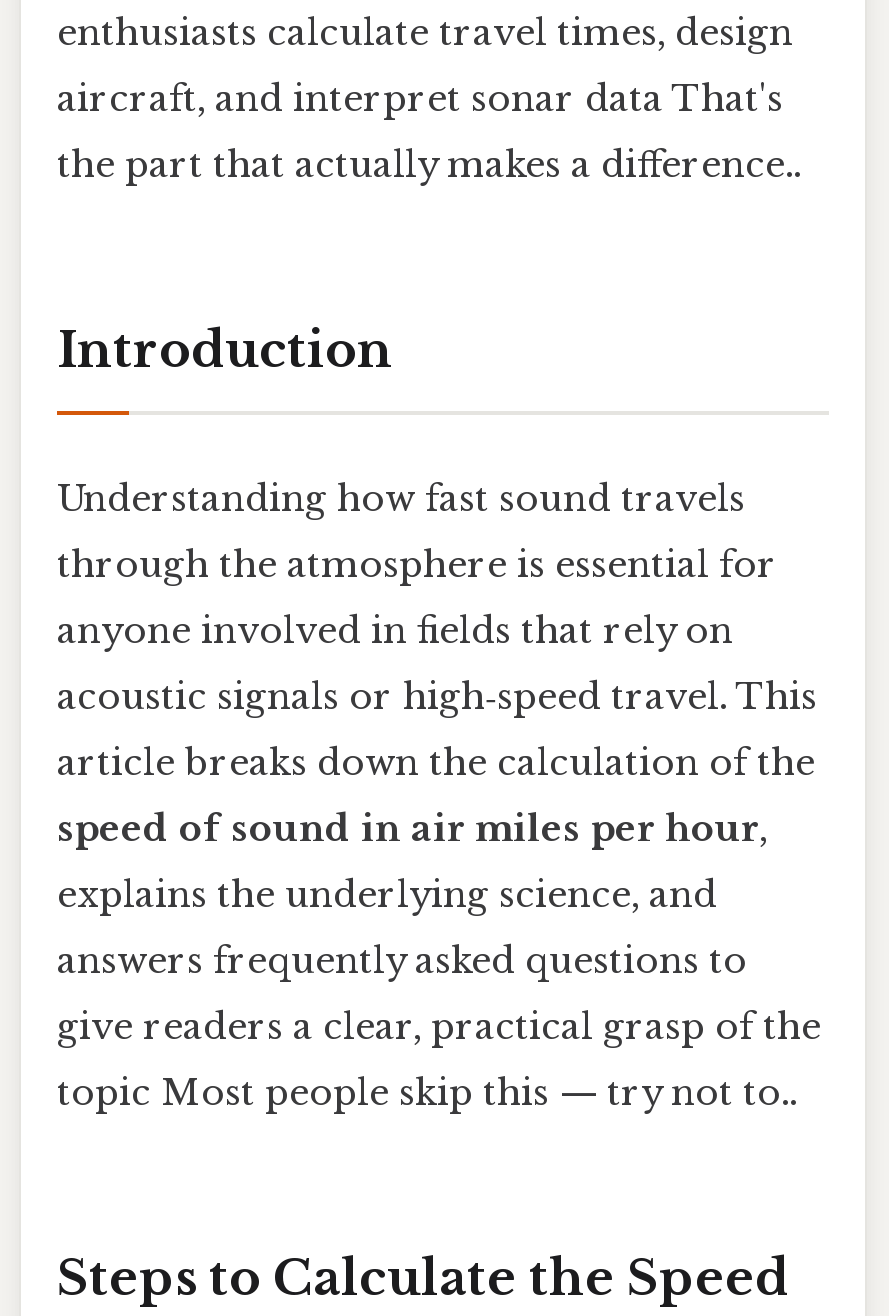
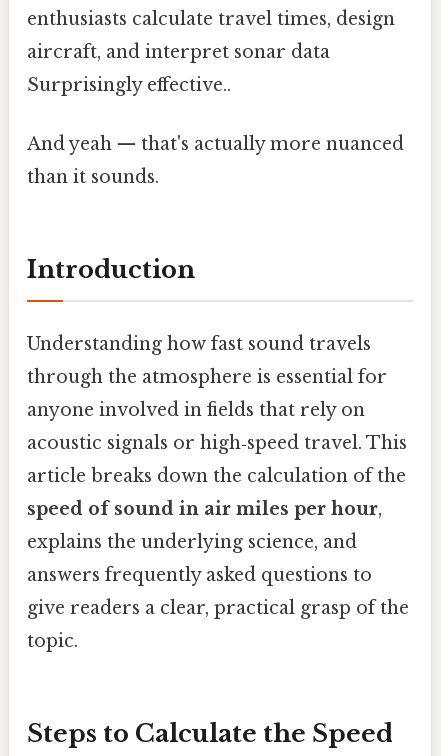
[57,77,801,187] aircraft, and interpret sonar data That's | the part that actually makes a difference.. -> [27,41,404,188] aircraft, and interpret sonar data | Surprisingly effective.. | And yeah — that's actually more nuanced | than it sounds.
[57,1071,797,1115] topic Most people skip this — try not to.. -> [27,630,78,652] topic.

